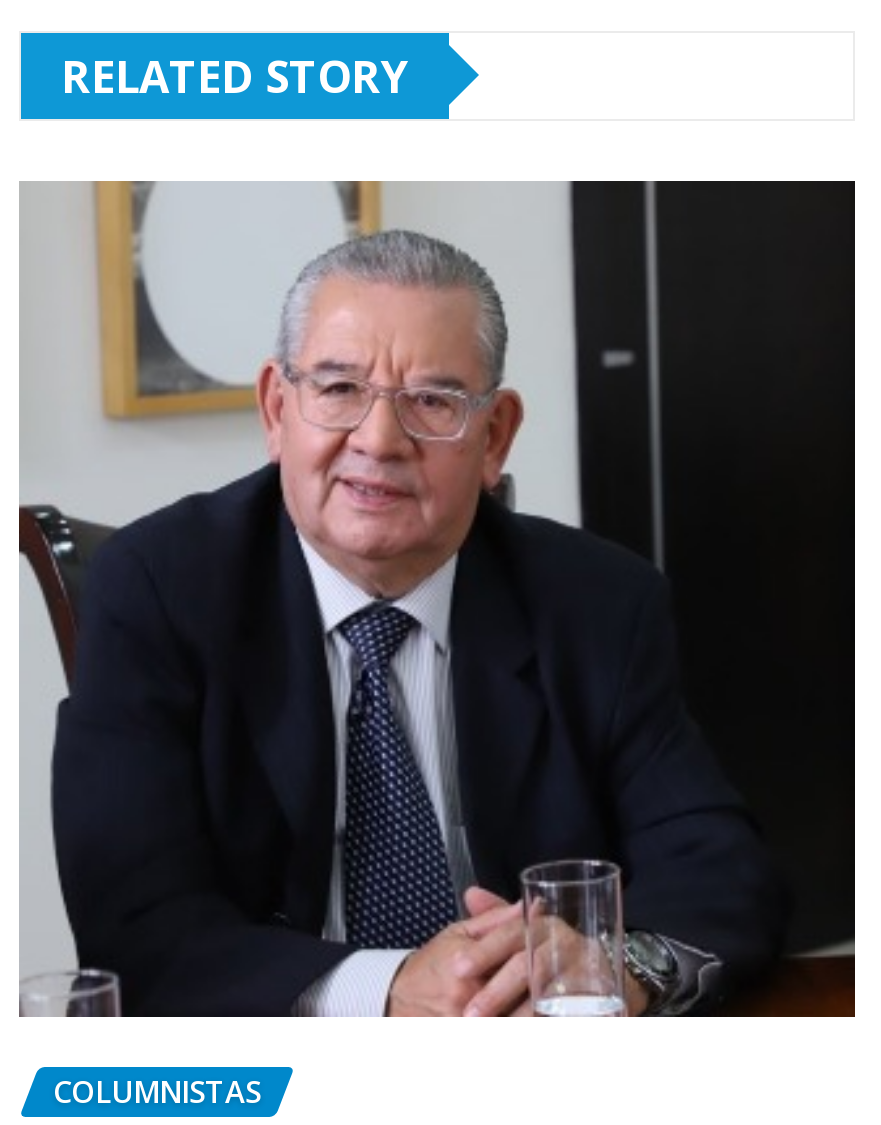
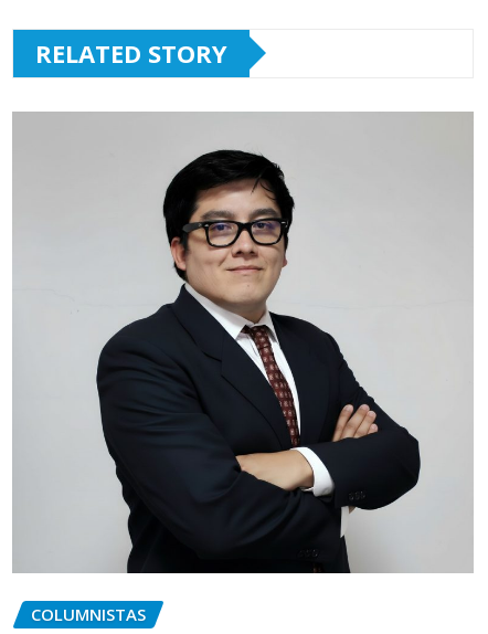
[17,181,857,1019] [image] -> [12,113,474,574] [image]

